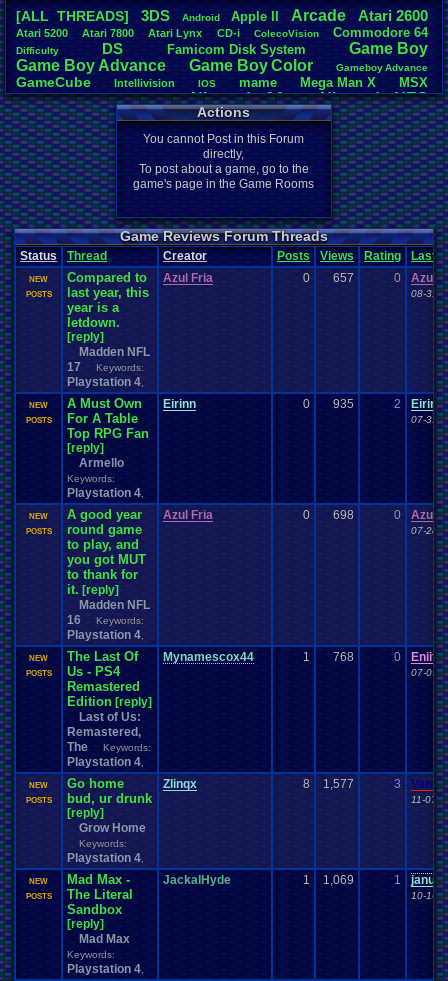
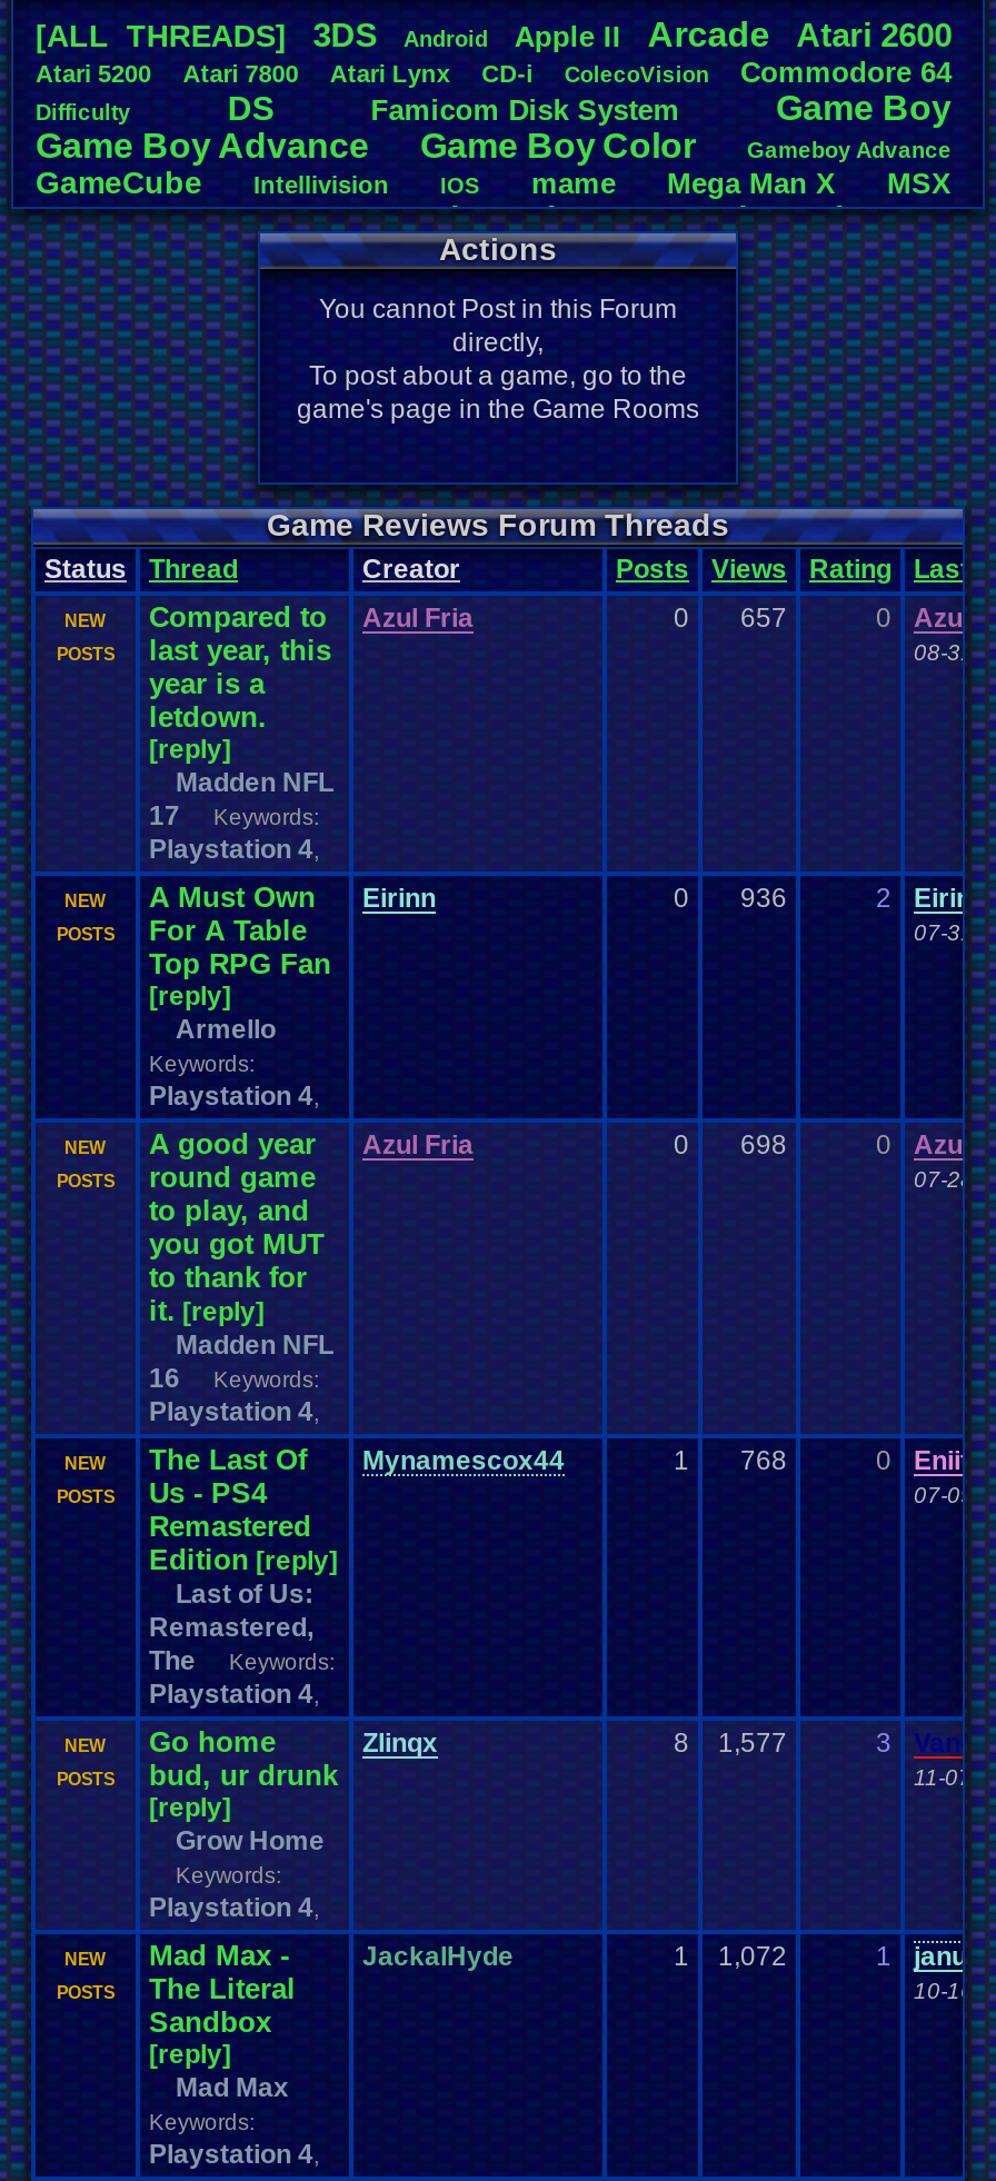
[303,397,354,411] 0 935 -> [674,883,787,914] 0 936
[303,873,354,887] 1 1,069 -> [674,1941,787,1972] 1 1,072

